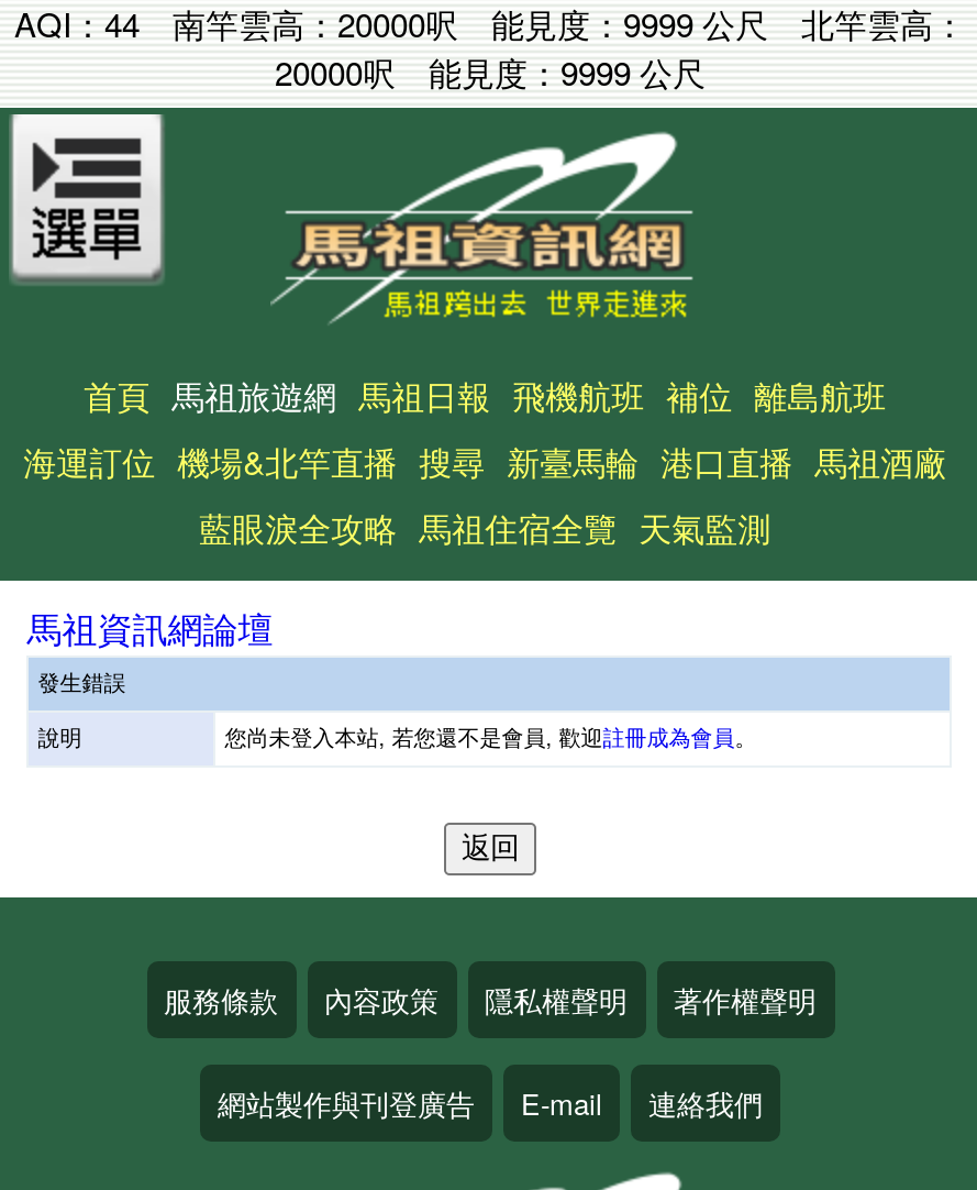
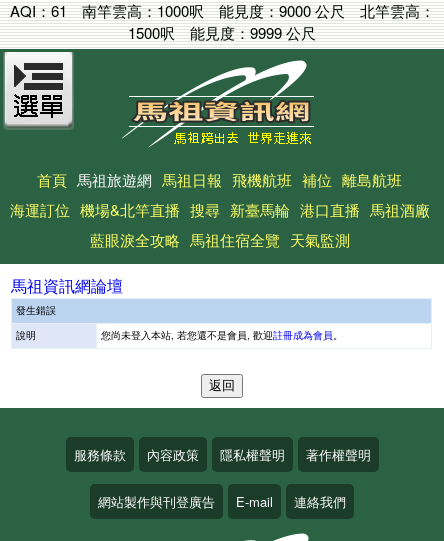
[14,0,140,46] AQI：44 -> [9,0,66,21] AQI：61
[173,0,966,46] 南竿雲高：20000呎能見度：9999 公尺北竿雲高： -> [81,0,434,21] 南竿雲高：1000呎能見度：9000 公尺北竿雲高：
[275,48,706,95] 20000呎能見度：9999 公尺 -> [128,22,316,43] 1500呎能見度：9999 公尺

